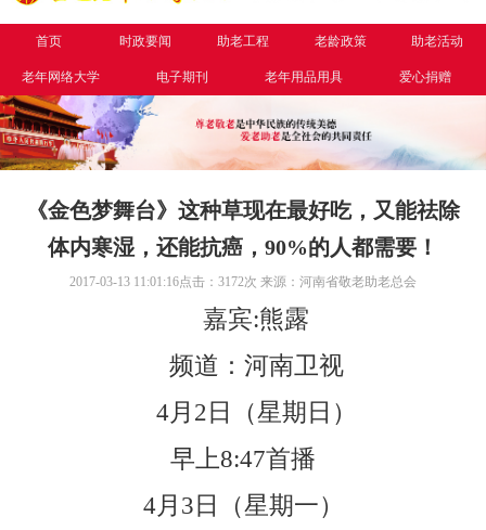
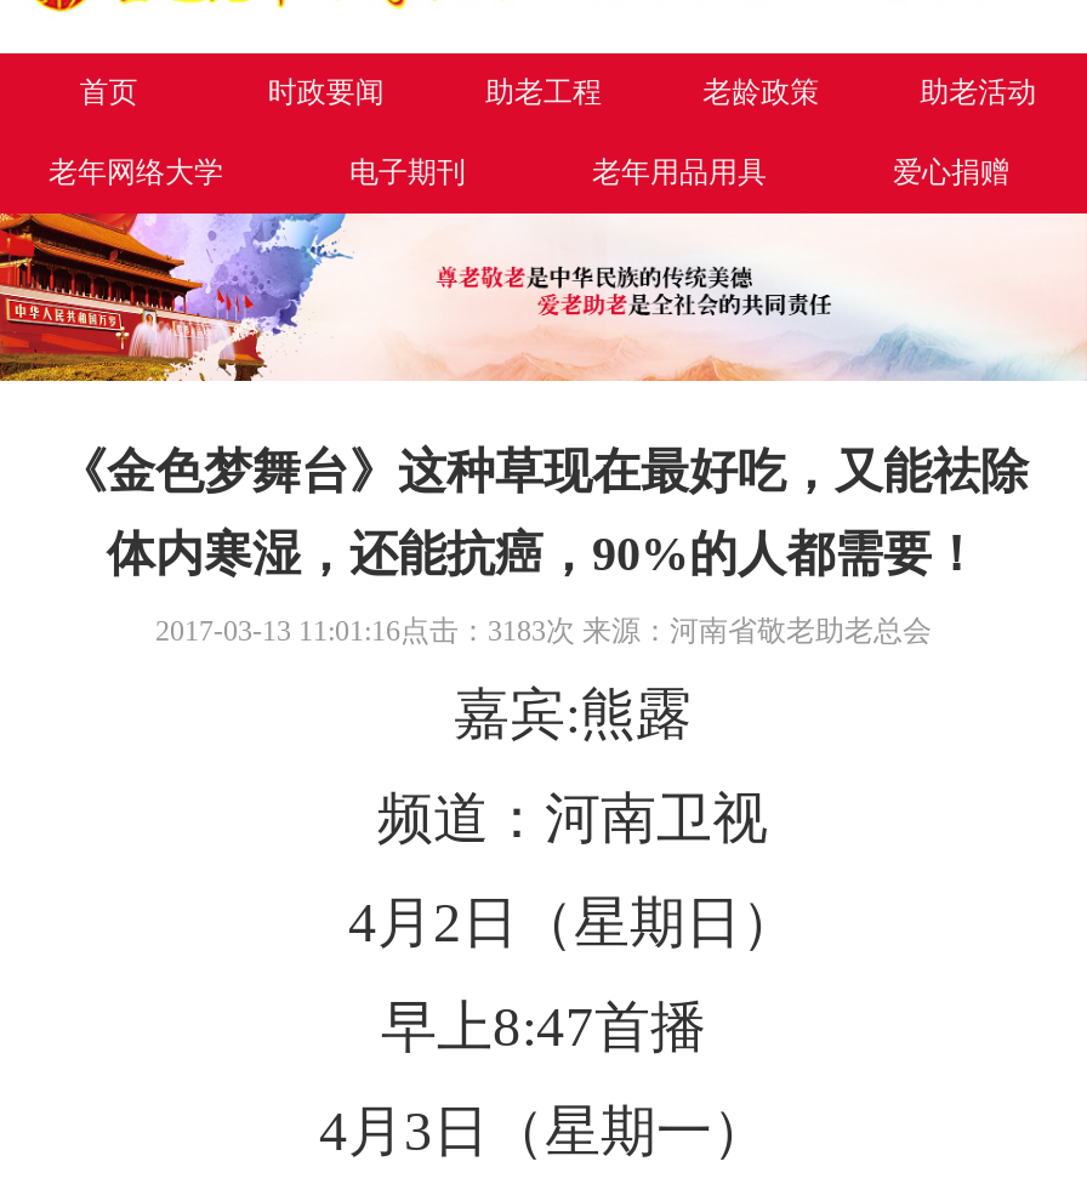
[69,274,417,290] 2017-03-13 11:01:16点击：3172次来源：河南省敬老助老总会 -> [155,614,932,648] 2017-03-13 11:01:16点击：3183次来源：河南省敬老助老总会

